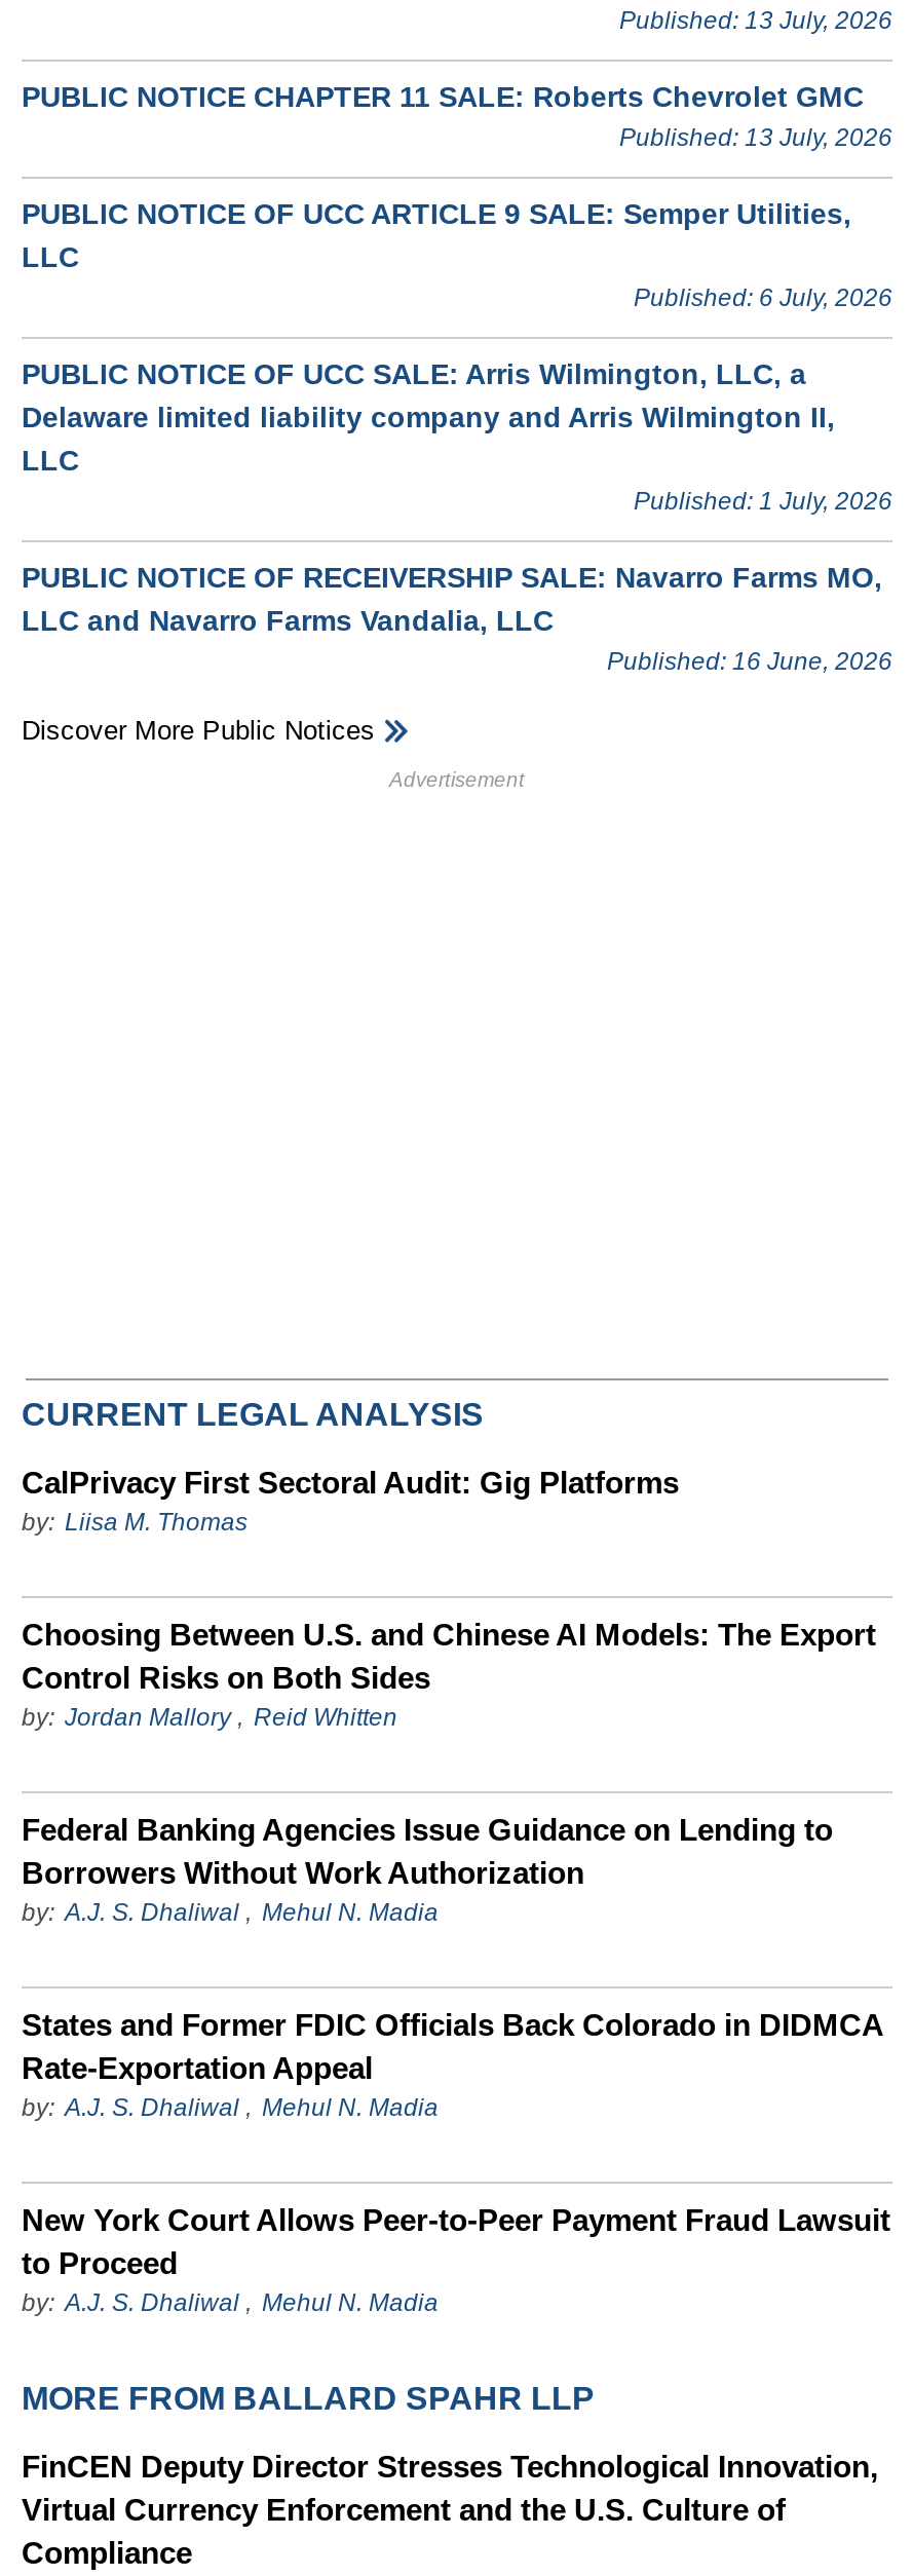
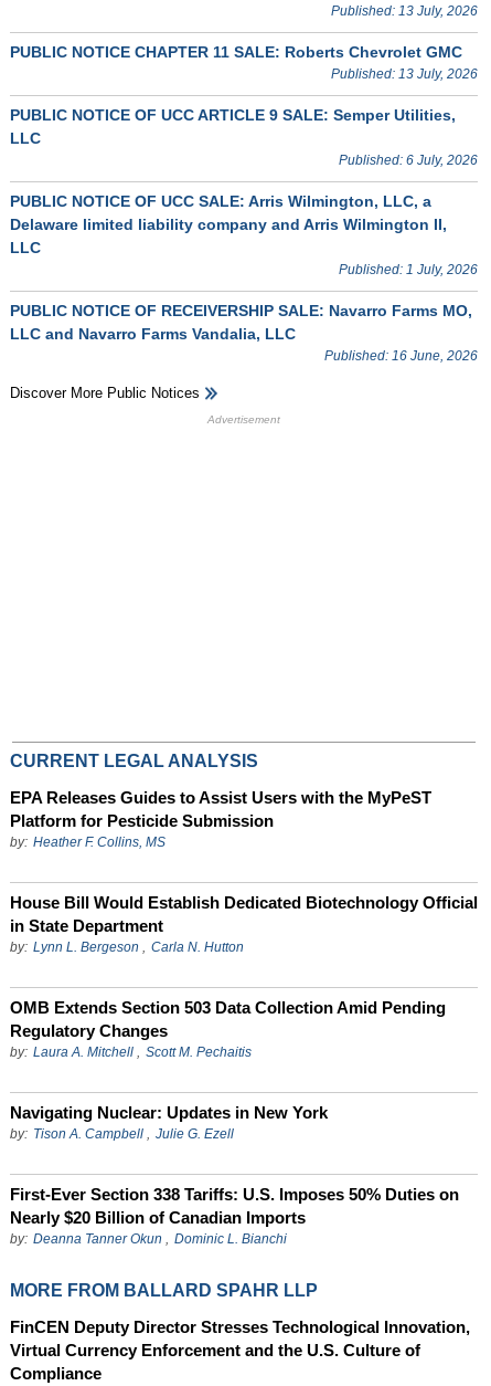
[22,1465,679,1537] CalPrivacy First Sectoral Audit: Gig Platforms | by: Liisa M. Thomas -> [10,788,431,850] EPA Releases Guides to Assist Users with the MyPeST | Platform for Pesticide Submission | by: Heather F. Collins, MS
[22,1617,876,1732] Choosing Between U.S. and Chinese AI Models: The Export | Control Risks on Both Sides | by: Jordan Mallory, Reid Whitten -> [10,893,478,955] House Bill Would Establish Dedicated Biotechnology Official | in State Department | by: Lynn L. Bergeson, Carla N. Hutton
[22,1812,833,1927] Federal Banking Agencies Issue Guidance on Lending to | Borrowers Without Work Authorization | by: A.J. S. Dhaliwal, Mehul N. Madia -> [10,998,446,1060] OMB Extends Section 503 Data Collection Amid Pending | Regulatory Changes | by: Laura A. Mitchell, Scott M. Pechaitis
[22,2008,882,2123] States and Former FDIC Officials Back Colorado in DIDMCA | Rate-Exportation Appeal | by: A.J. S. Dhaliwal, Mehul N. Madia -> [10,1103,328,1142] Navigating Nuclear: Updates in New York | by: Tison A. Campbell, Julie G. Ezell
[22,2203,890,2318] New York Court Allows Peer-to-Peer Payment Fraud Lawsuit | to Proceed | by: A.J. S. Dhaliwal, Mehul N. Madia -> [10,1185,459,1247] First-Ever Section 338 Tariffs: U.S. Imposes 50% Duties on | Nearly $20 Billion of Canadian Imports | by: Deanna Tanner Okun, Dominic L. Bianchi

